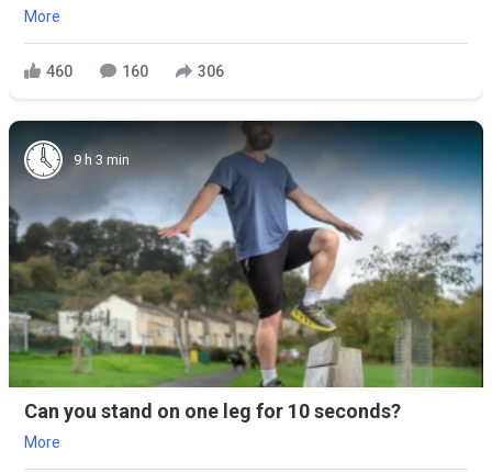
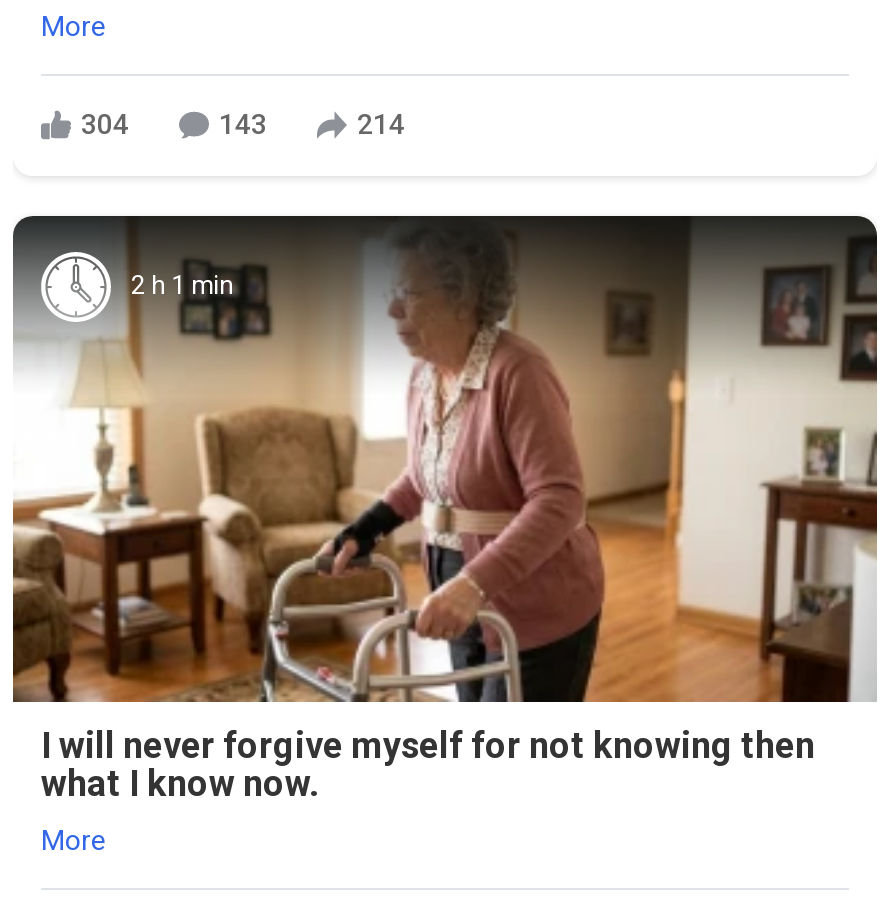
[46,62,224,80] 460 | 160 | 306 -> [81,109,405,141] 304 | 143 | 214
[8,123,484,387] [image] | 9 h 3 min -> [11,222,877,704] [image] | 2 h 1 min
[24,399,401,423] Can you stand on one leg for 10 seconds? -> [41,724,815,804] I will never forgive myself for not knowing then | what I know now.

